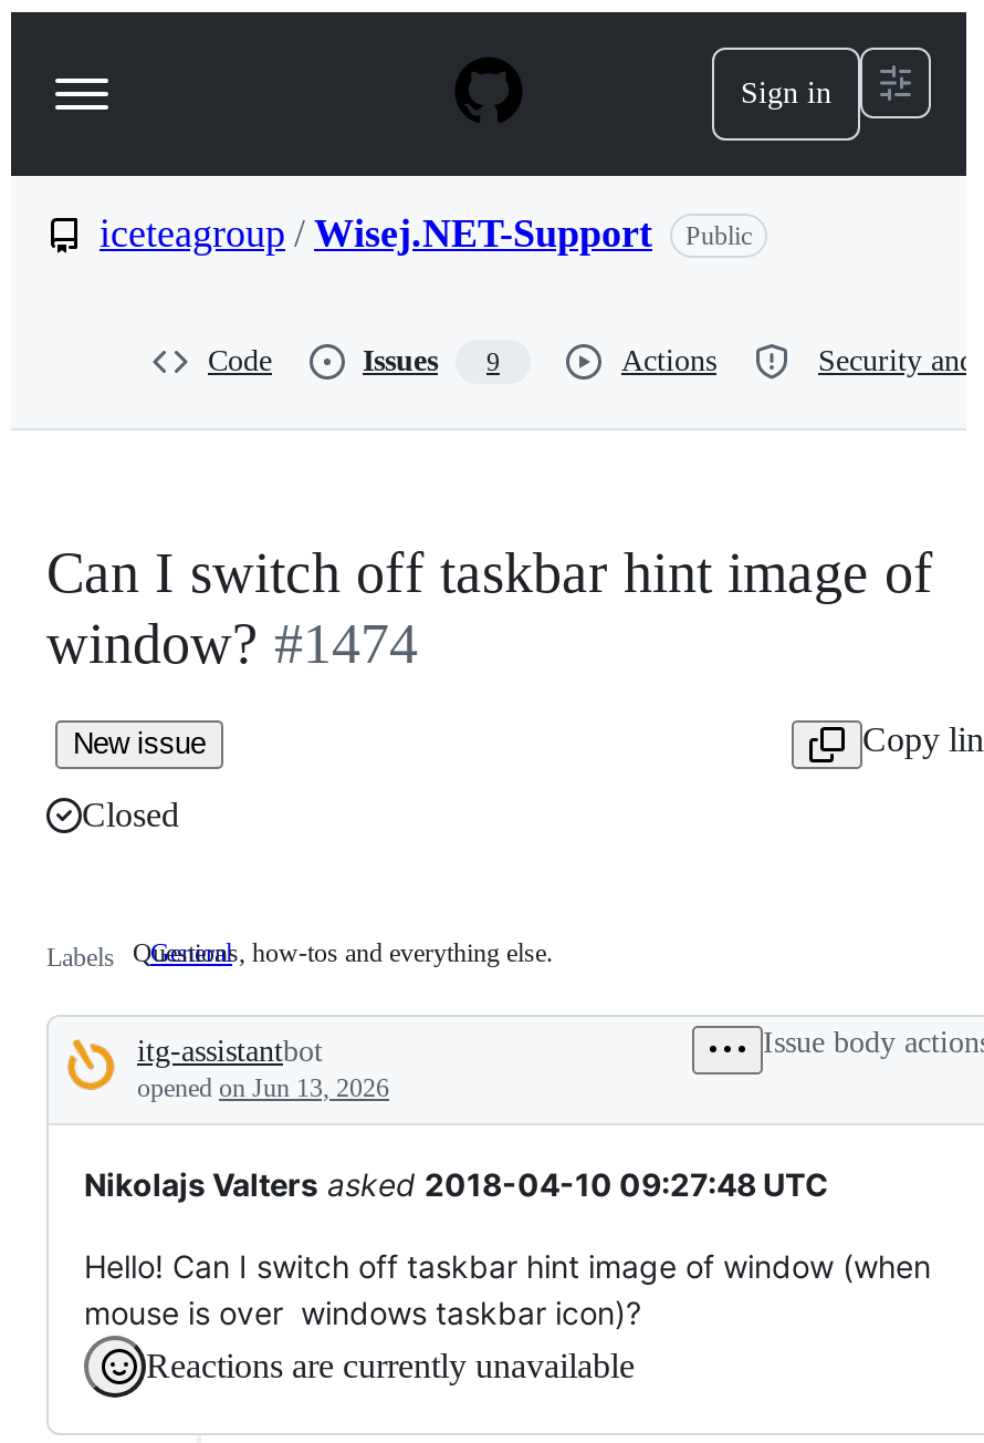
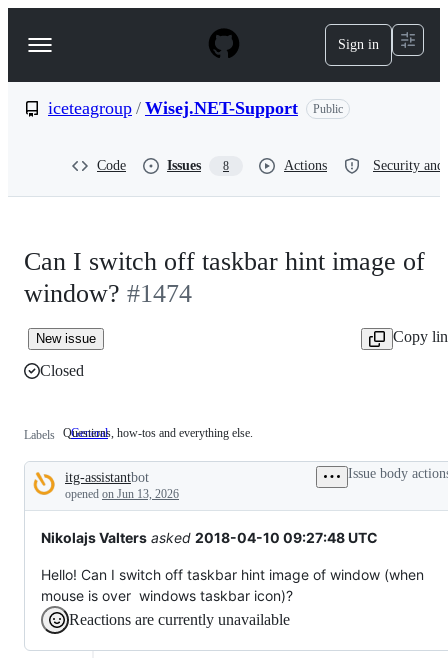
[363,344,500,377] Issues 9 -> [167,158,229,173] Issues 8

